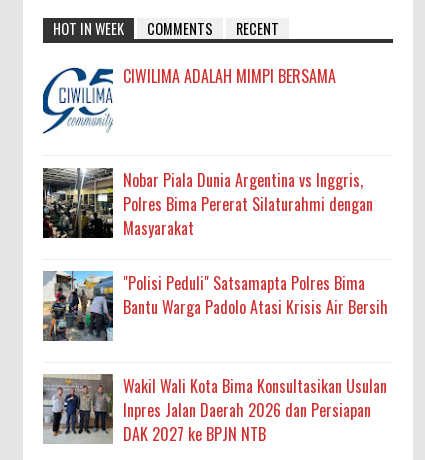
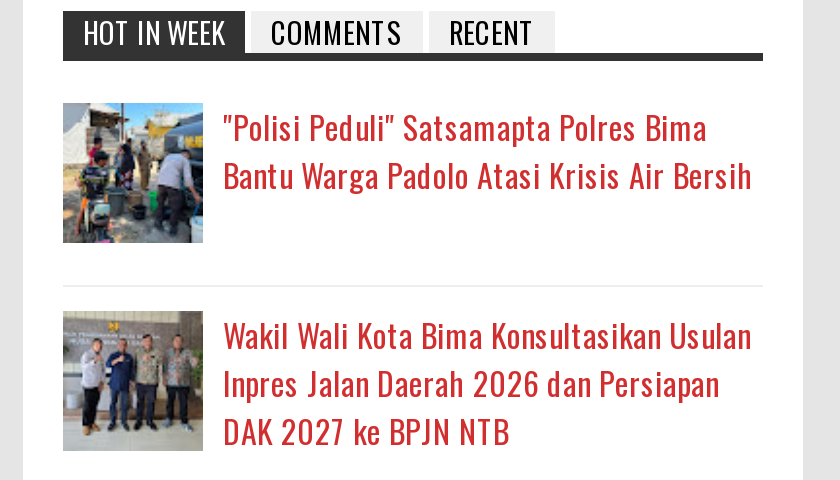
[42,64,336,134] [image] | CIWILIMA ADALAH MIMPI BERSAMA -> none
[42,168,373,240] [image] | Nobar Piala Dunia Argentina vs Inggris, | Polres Bima Pererat Silaturahmi dengan | Masyarakat -> none

